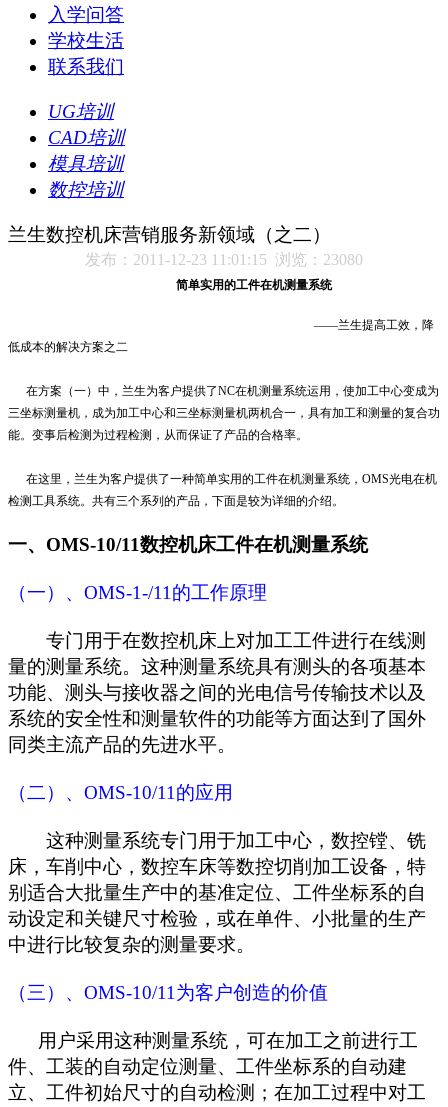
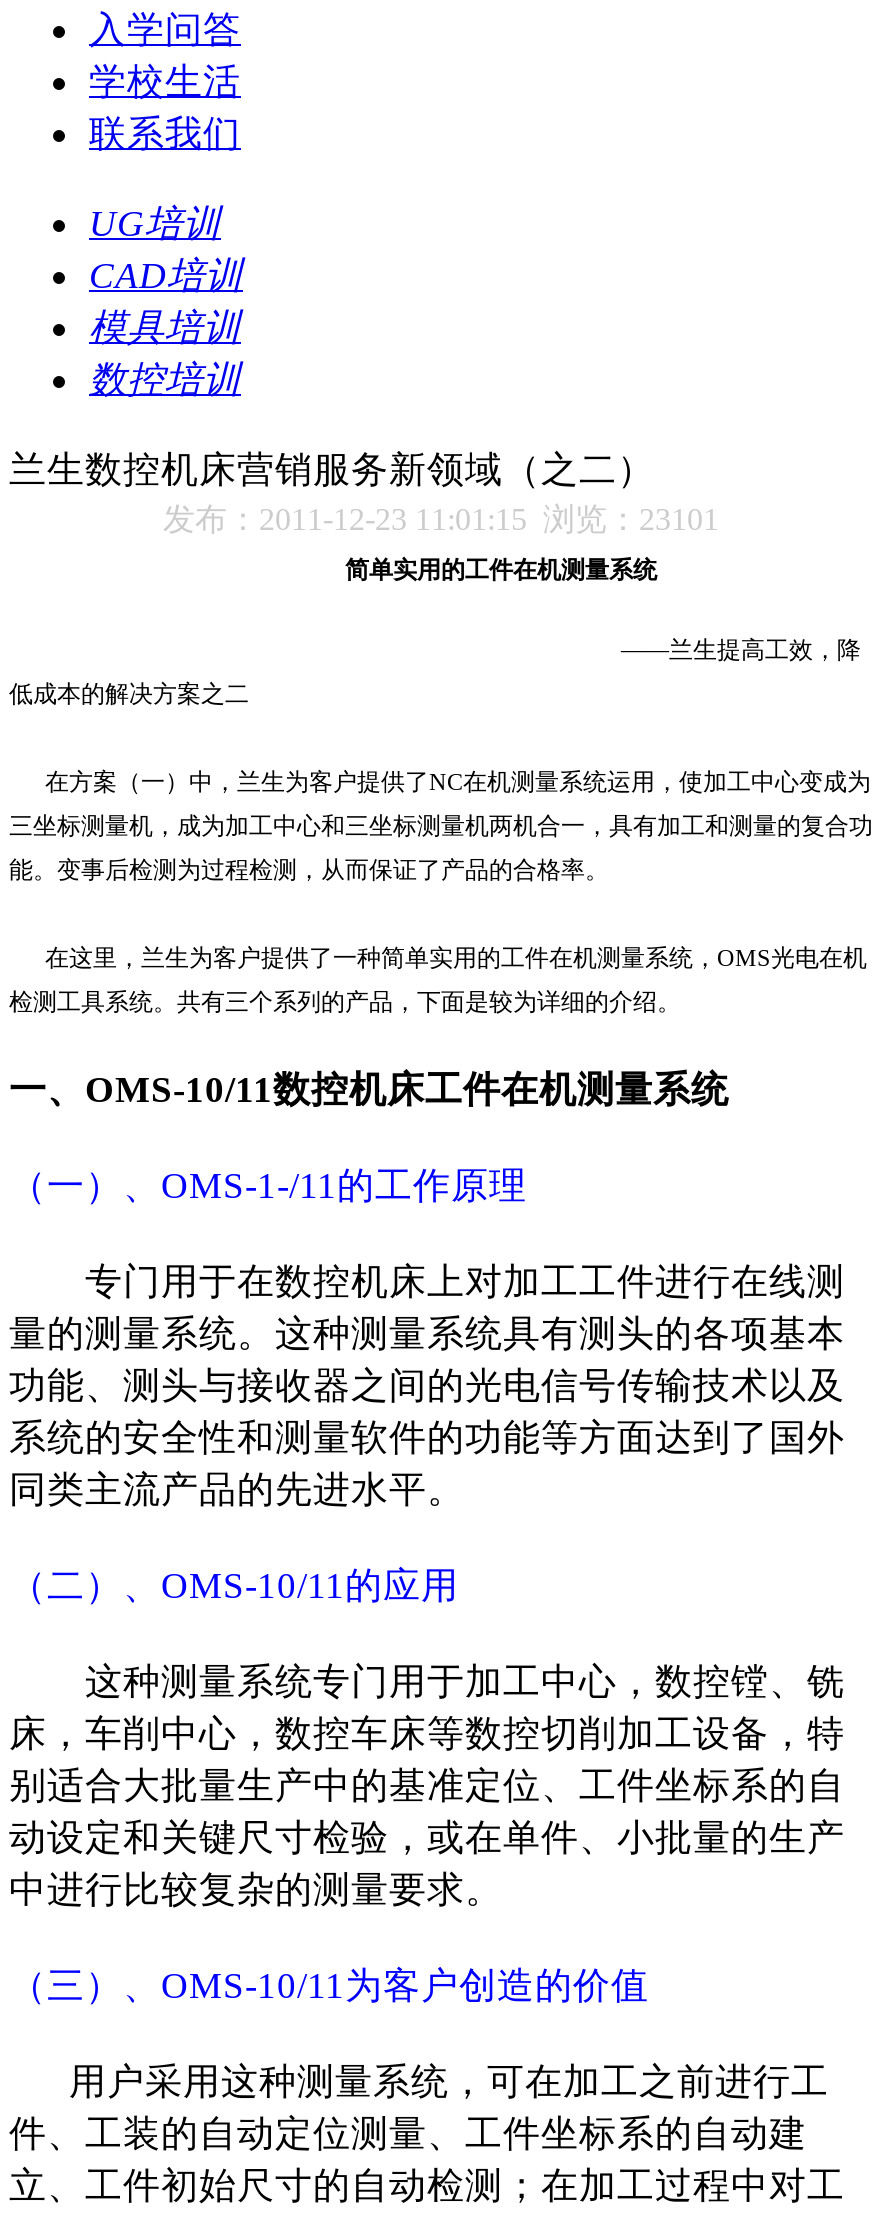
[85,251,363,268] 发布：2011-12-23 11:01:15 浏览：23080 -> [163,501,719,535] 发布：2011-12-23 11:01:15 浏览：23101

